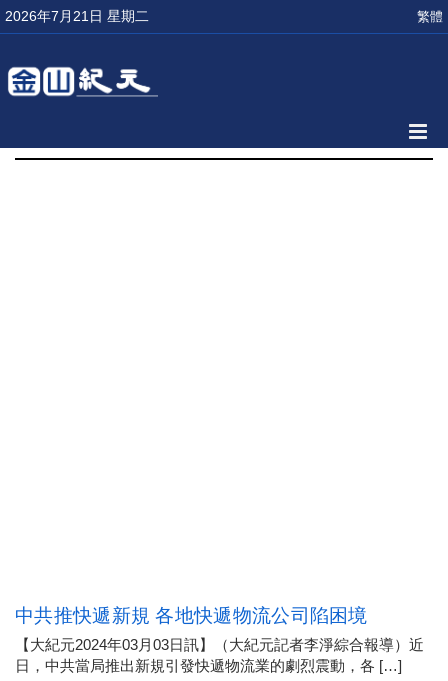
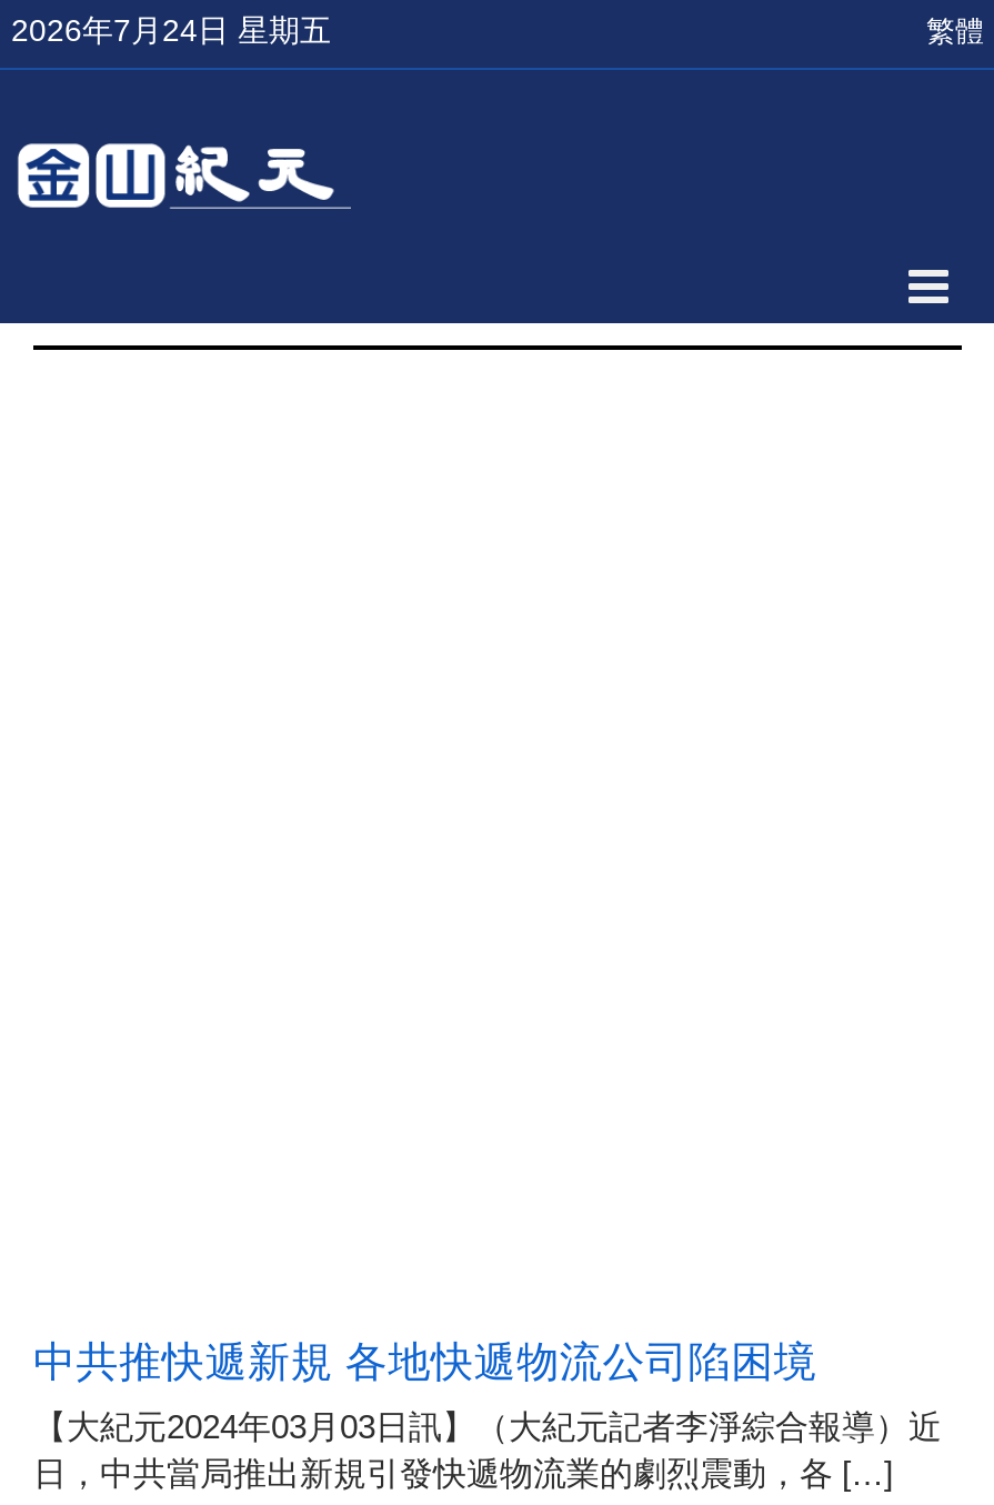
[5,8,149,24] 2026年7月21日 星期二 -> [11,12,331,48] 2026年7月24日 星期五

